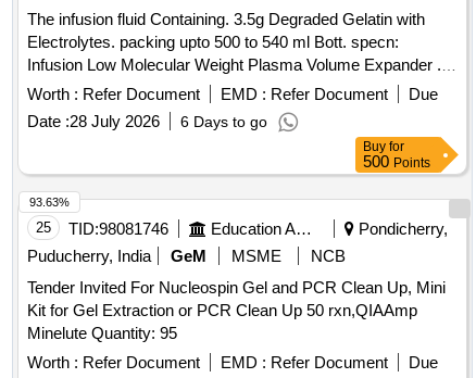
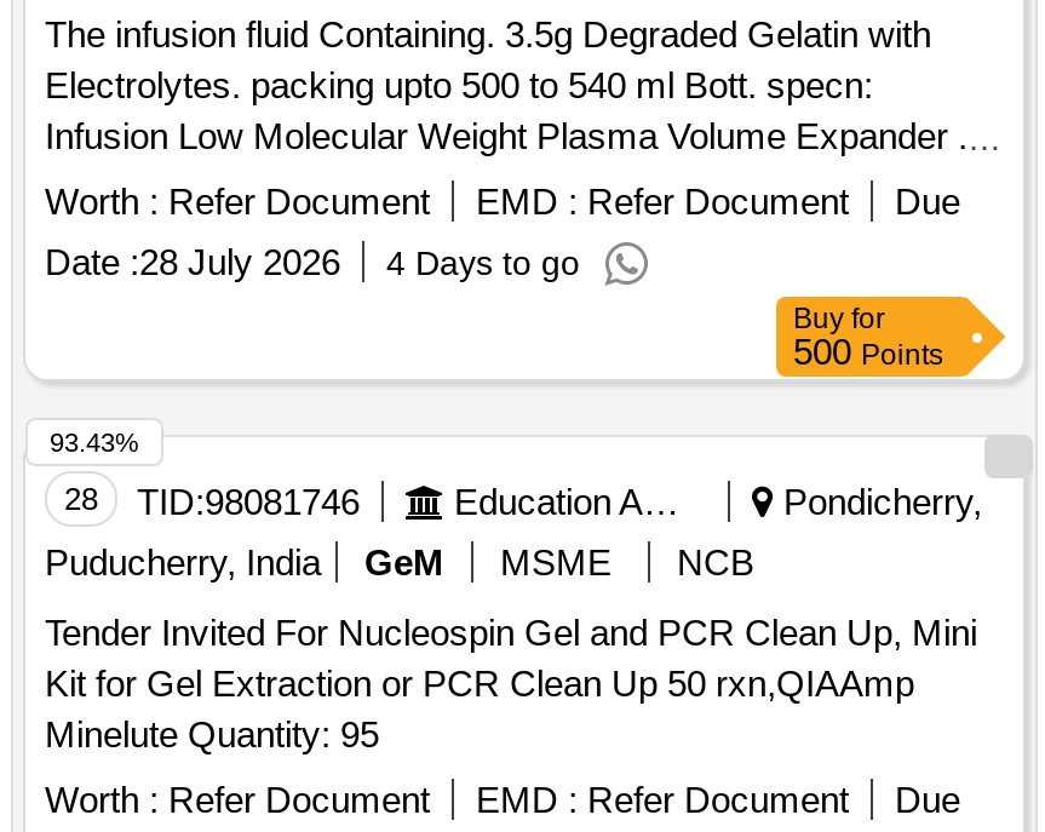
[27,112,267,131] Date : 28 July 2026 6 Days to go -> [45,241,580,283] Date : 28 July 2026 4 Days to go
[29,196,70,209] 93.63% -> [50,428,139,457] 93.43%
[36,220,168,238] 25 TID:98081746 -> [64,481,360,522] 28 TID:98081746

